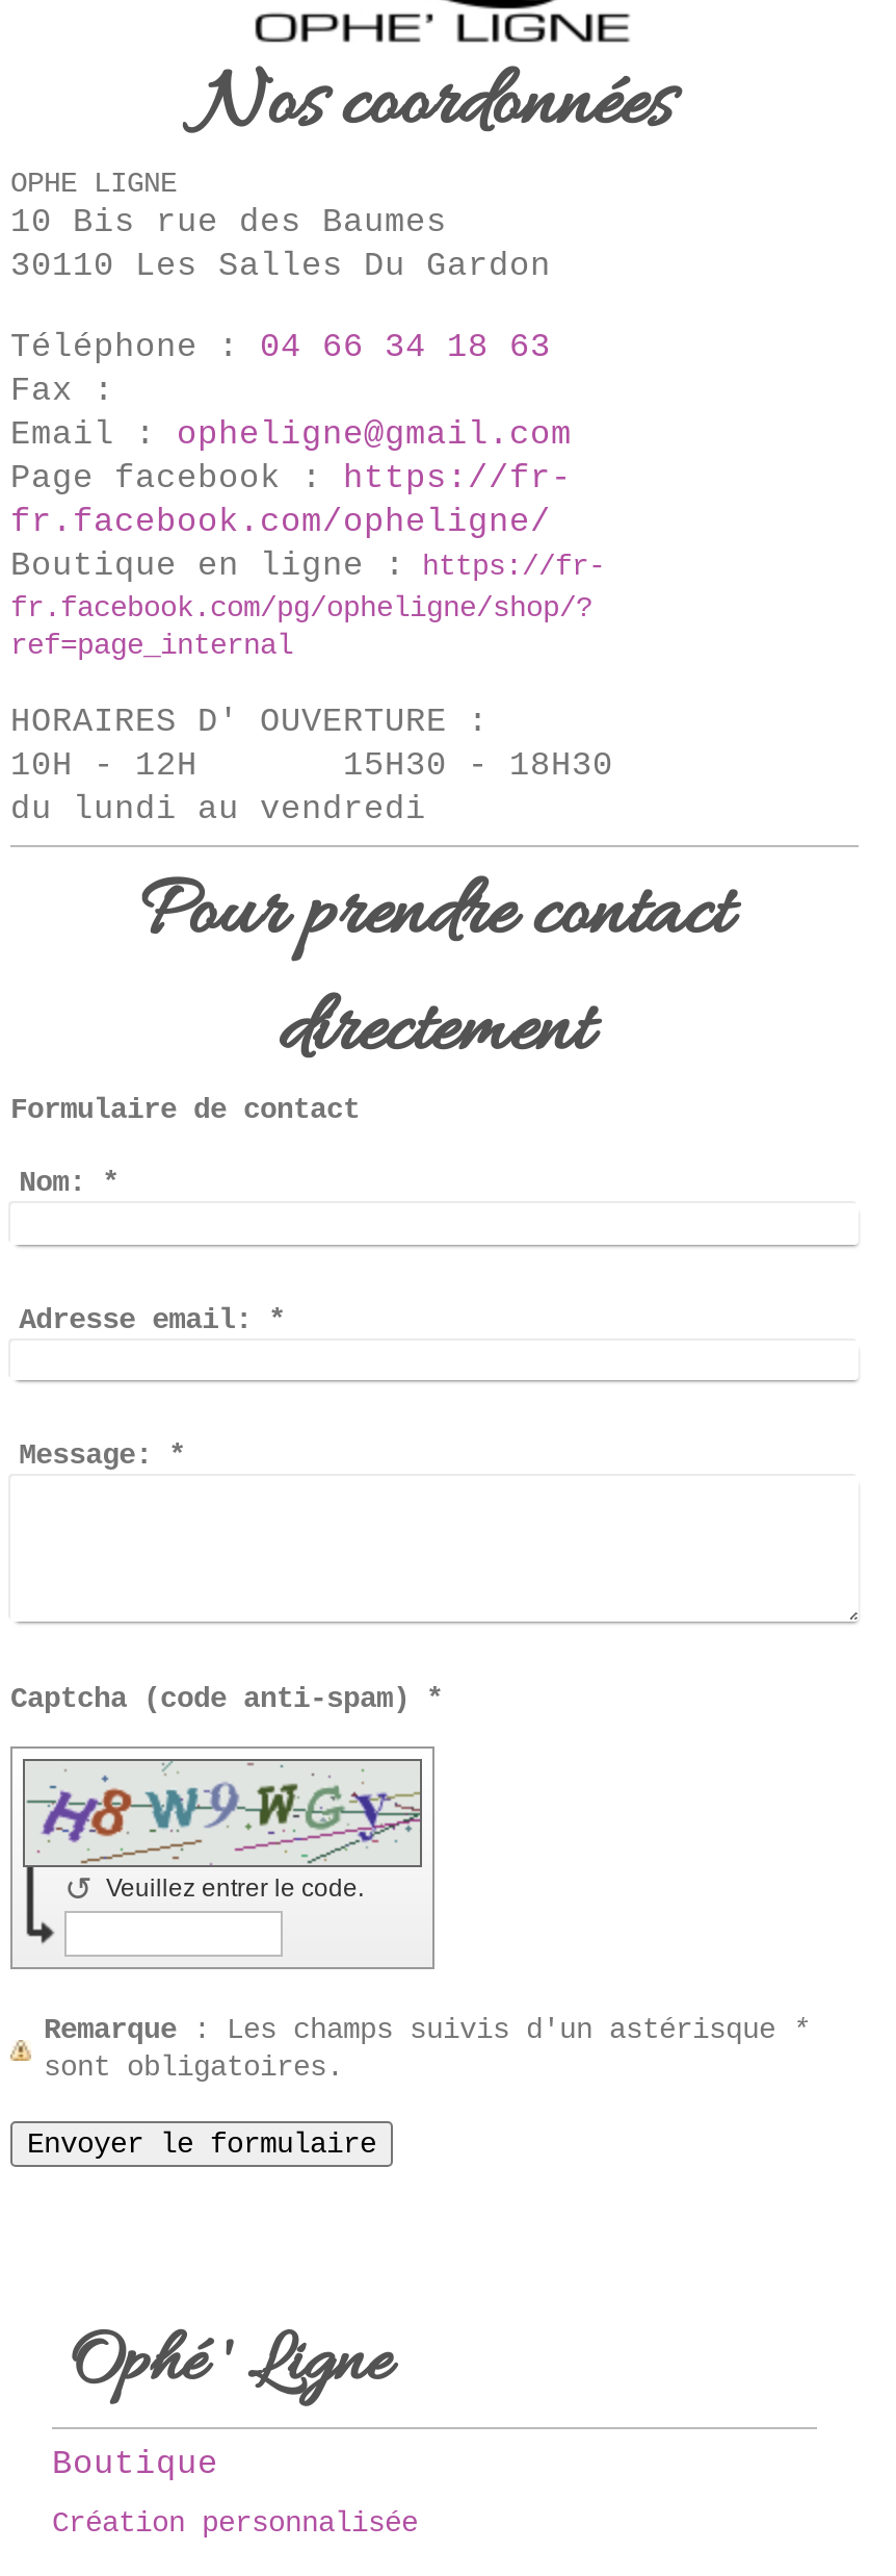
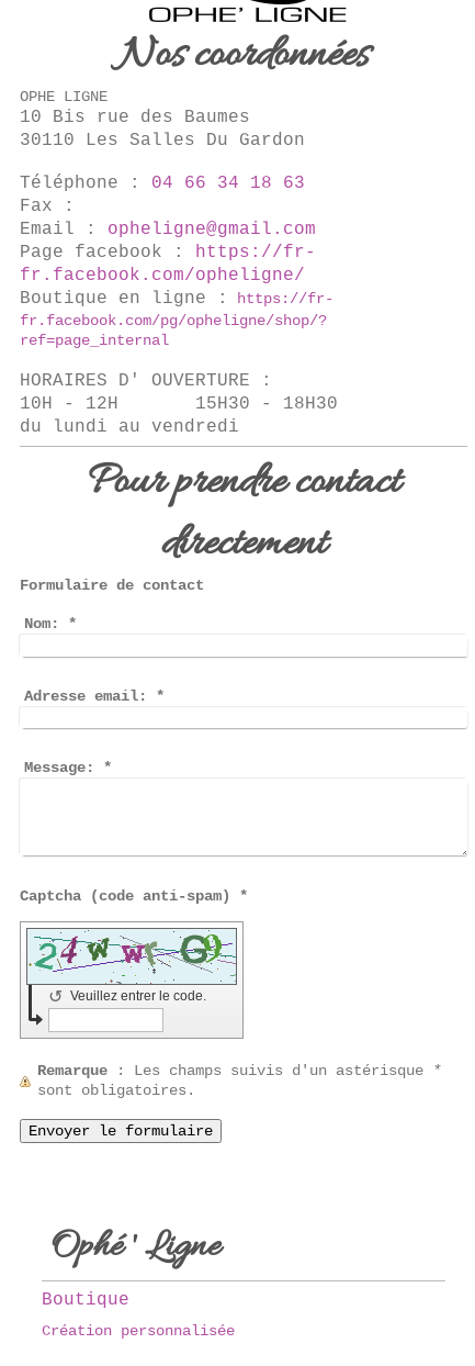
[27,1763,422,1867] [image] -> [29,929,237,985] [image]

